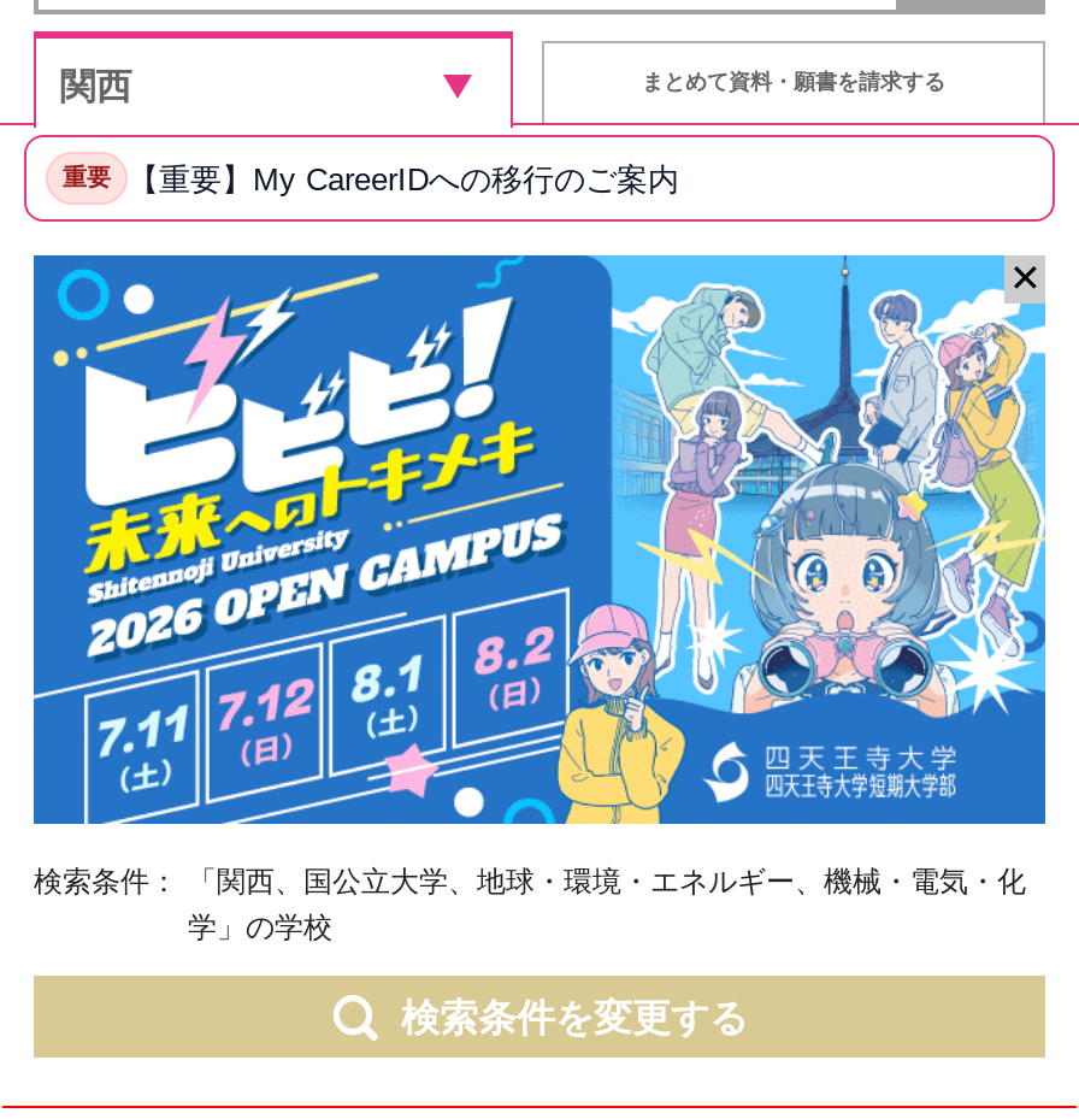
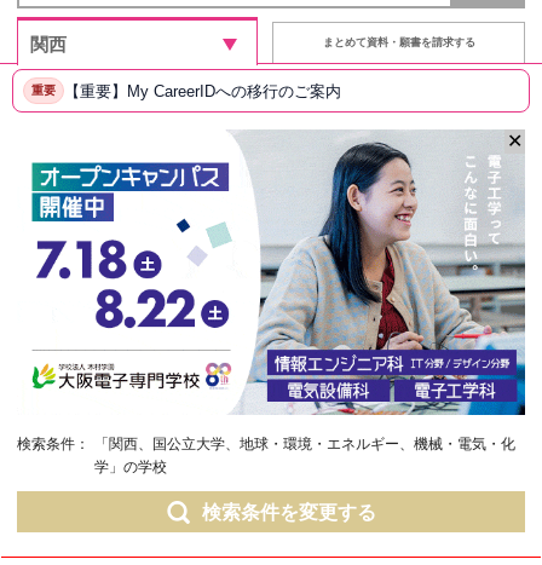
[31,253,1048,826] [image] -> [17,129,526,416] [image]

